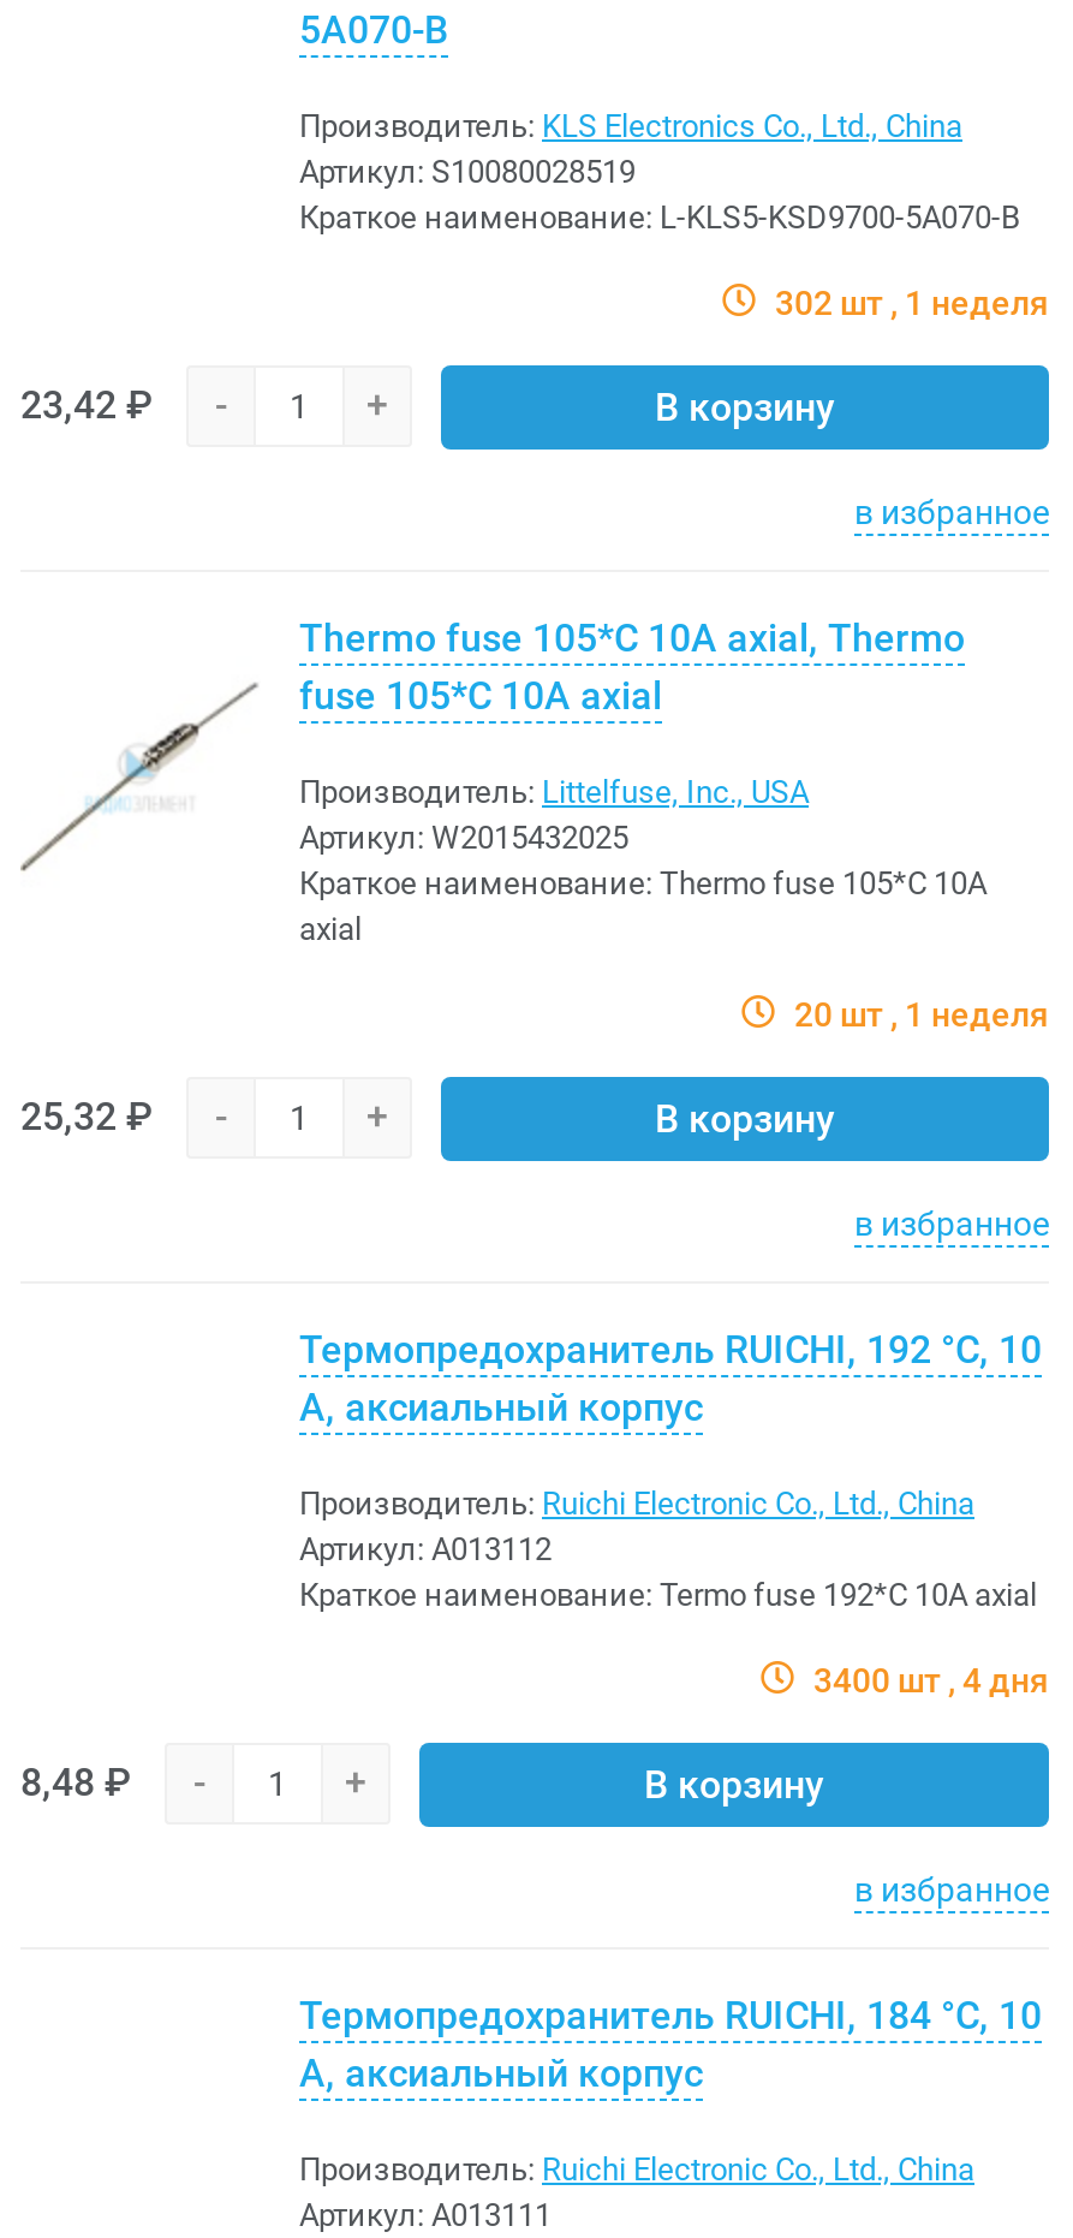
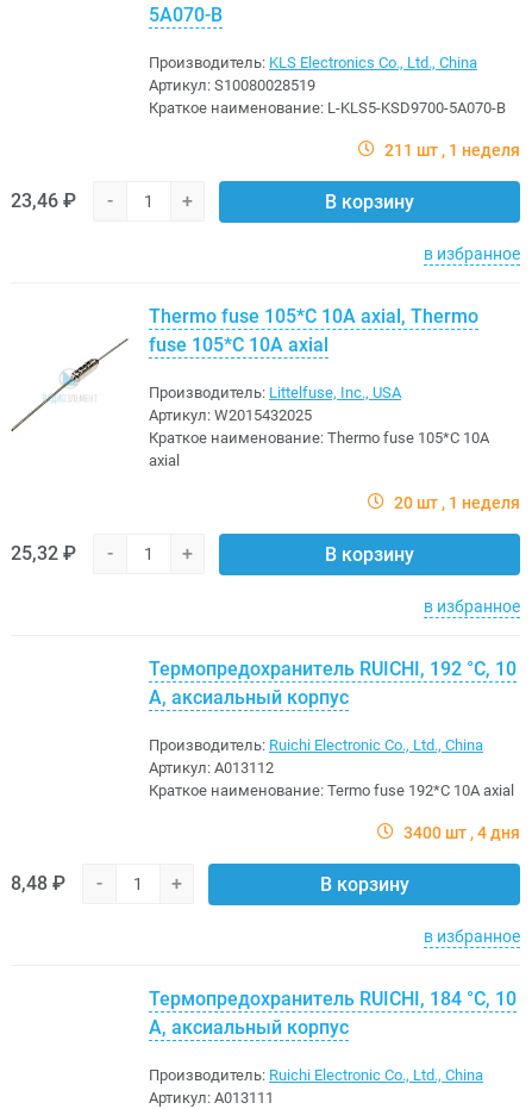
[775,283,1049,322] 302 шт 1 неделя -> [384,140,520,159] 211 шт 1 неделя
[20,383,153,428] 23,42 ₽ -> [11,190,76,212] 23,46 ₽

